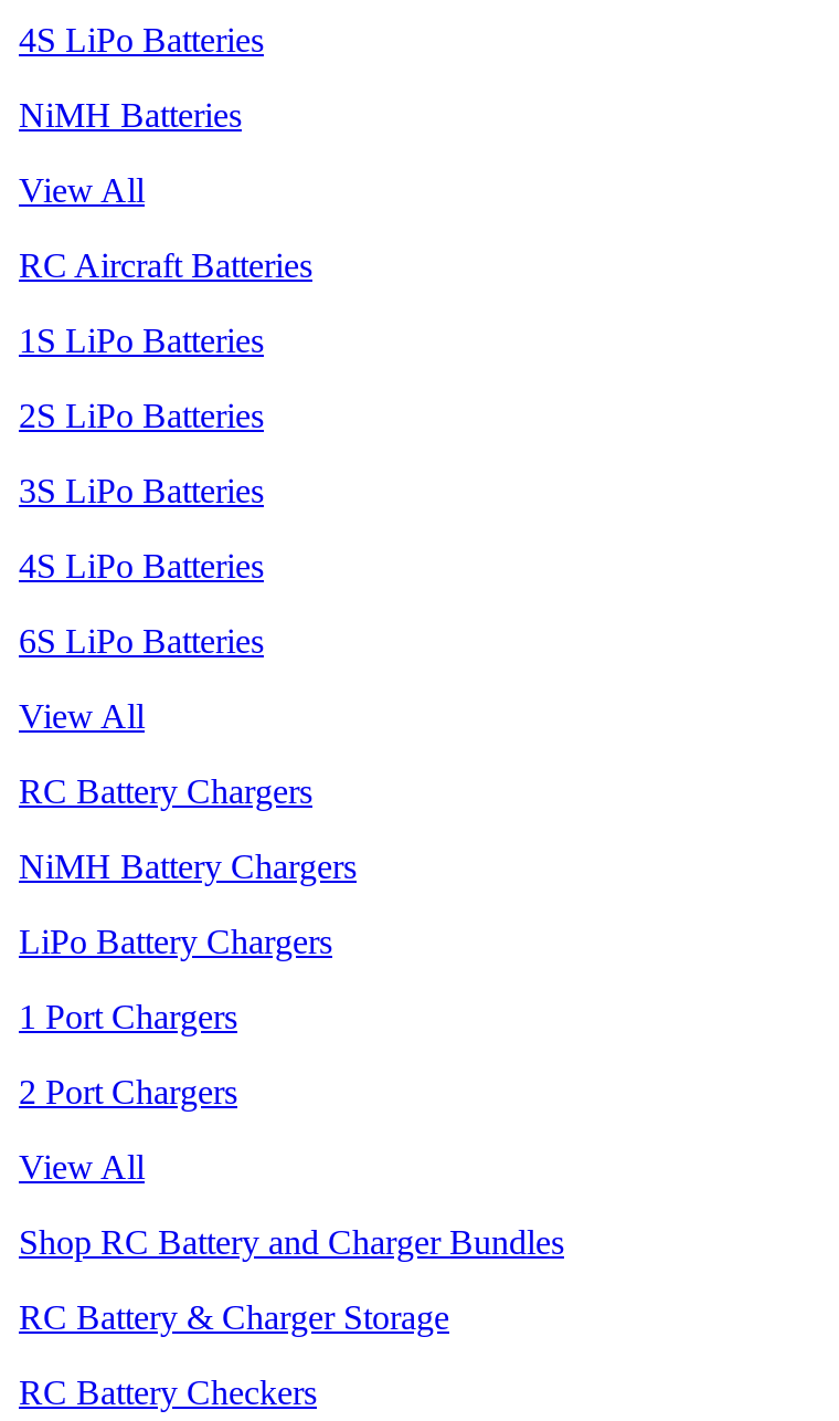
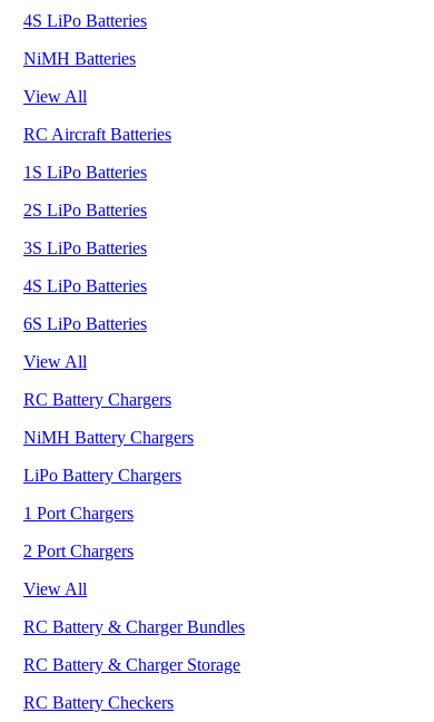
[19,1223,564,1260] Shop RC Battery and Charger Bundles -> [23,617,245,636] RC Battery & Charger Bundles

